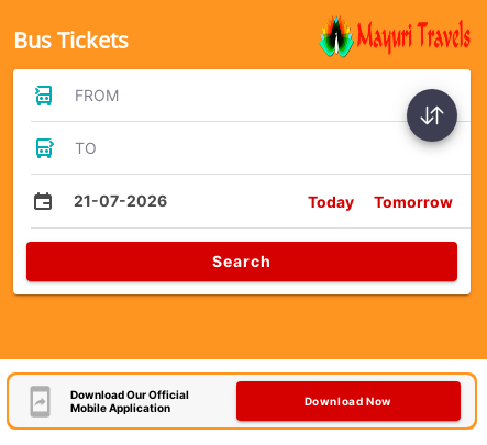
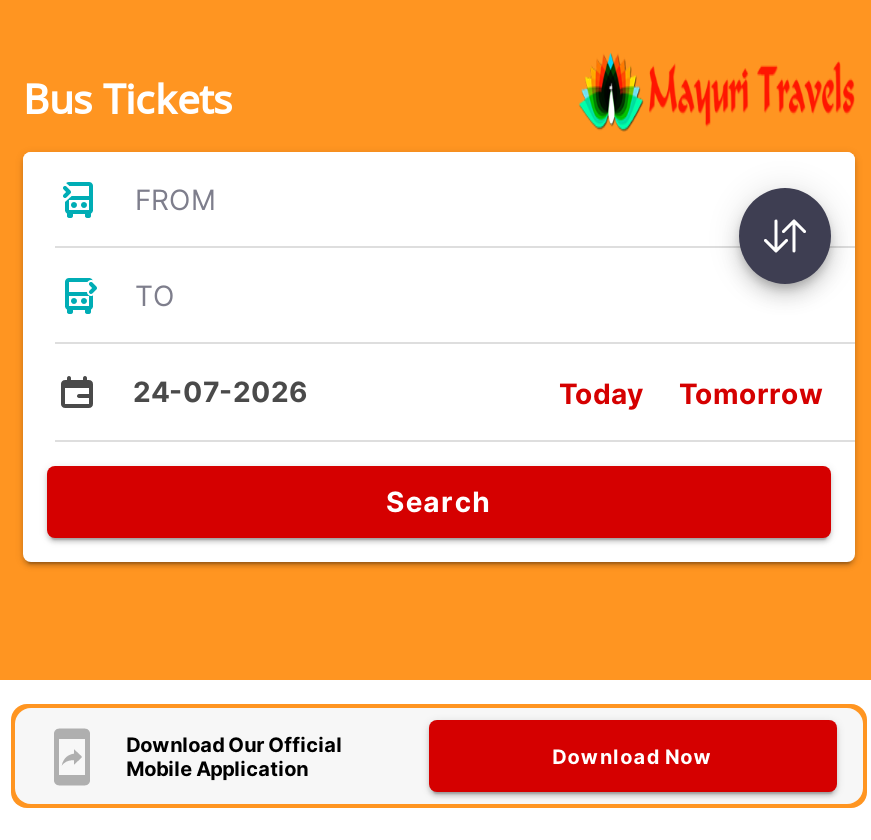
[74,191,167,210] 21-07-2026 -> [133,374,307,408] 24-07-2026

